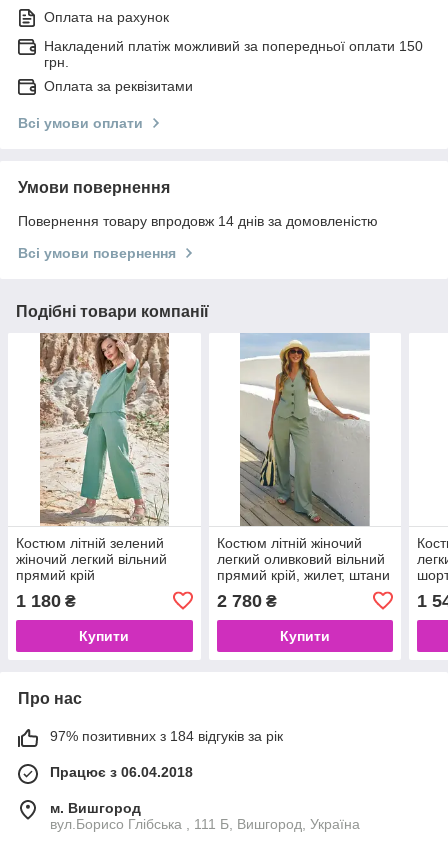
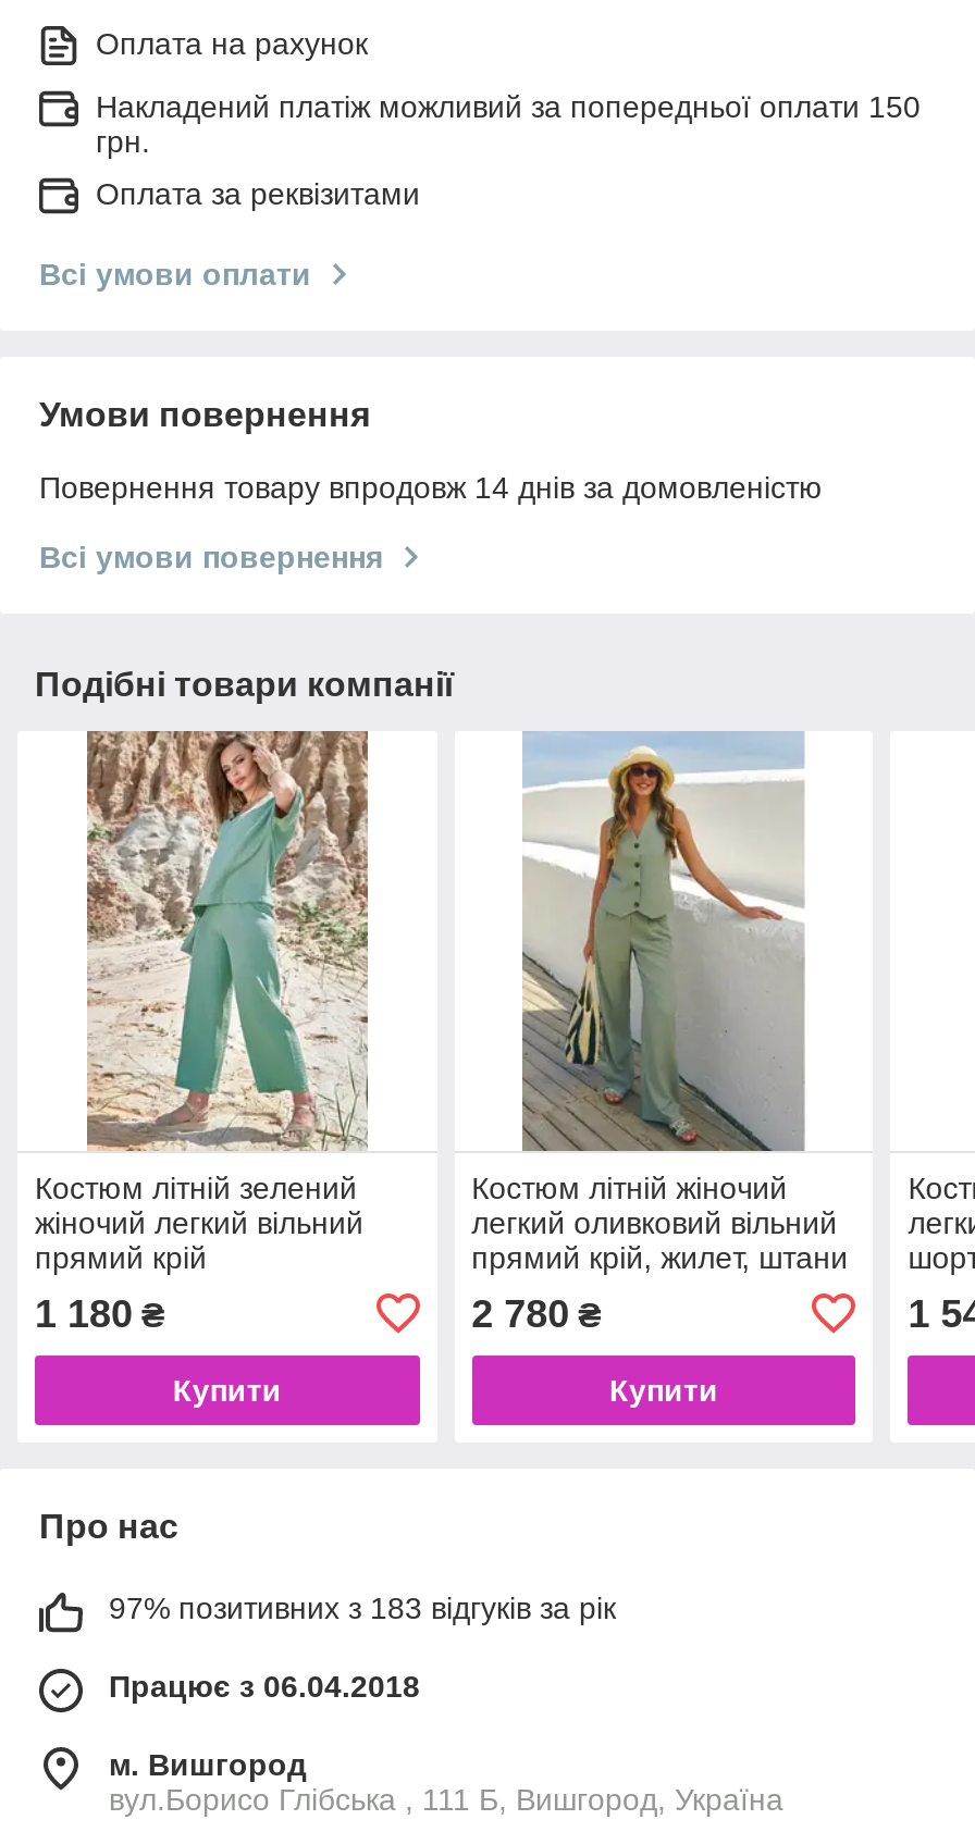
[50,728,283,744] 97% позитивних з 184 відгуків за рік -> [109,1590,616,1625] 97% позитивних з 183 відгуків за рік

